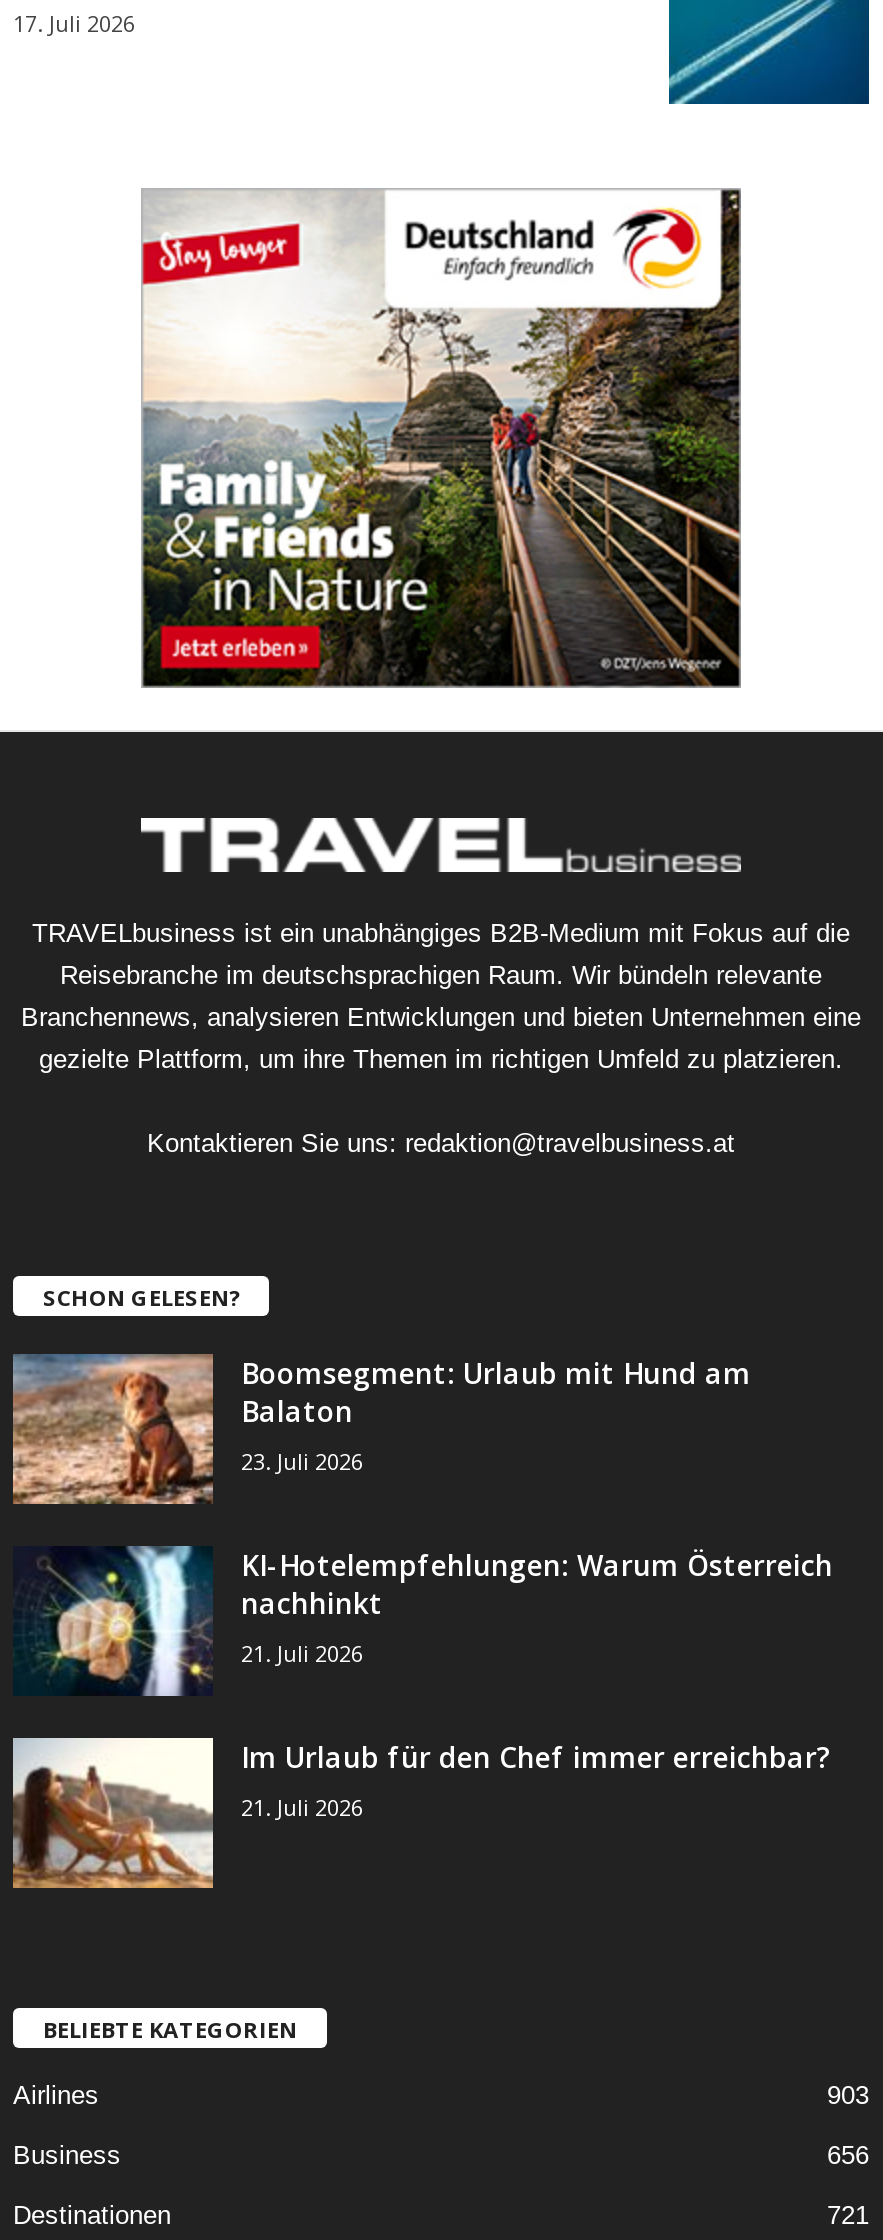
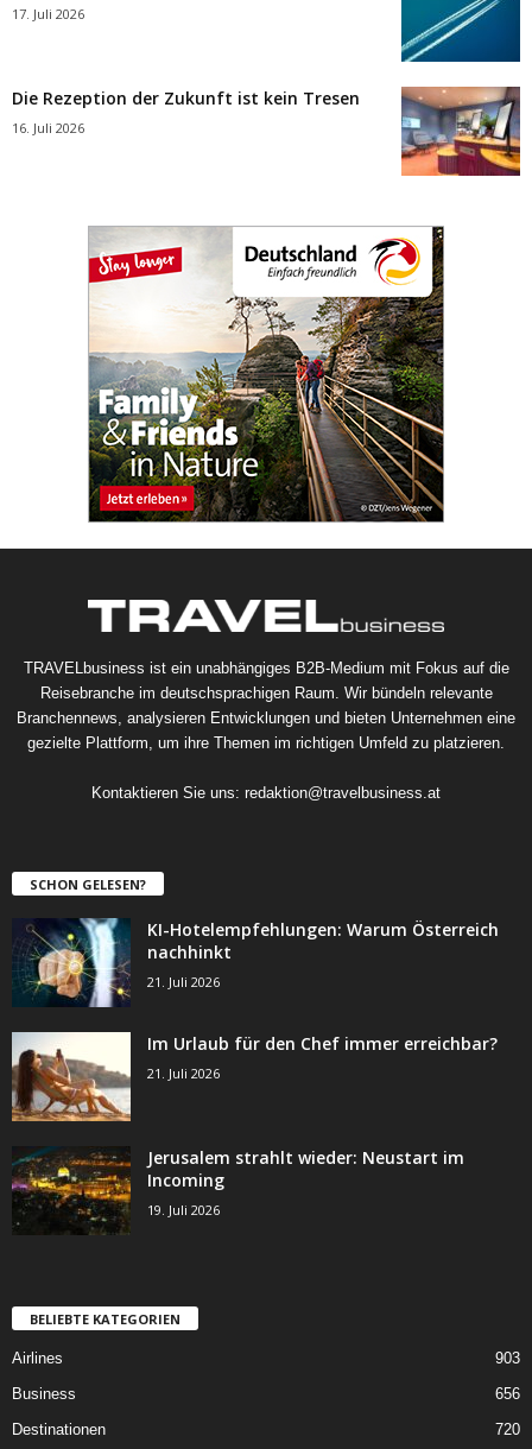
none -> [12,86,521,177] [image] | Die Rezeption der Zukunft ist kein Tresen | 16. Juli 2026
[11,1352,751,1506] [image] | Boomsegment: Urlaub mit Hund am | Balaton | 23. Juli 2026 -> none
none -> [12,1146,464,1221] [image] | Jerusalem strahlt wieder: Neustart im | Incoming | 19. Juli 2026
[827,2201,869,2231] 721 -> [495,1421,520,1439] 720

